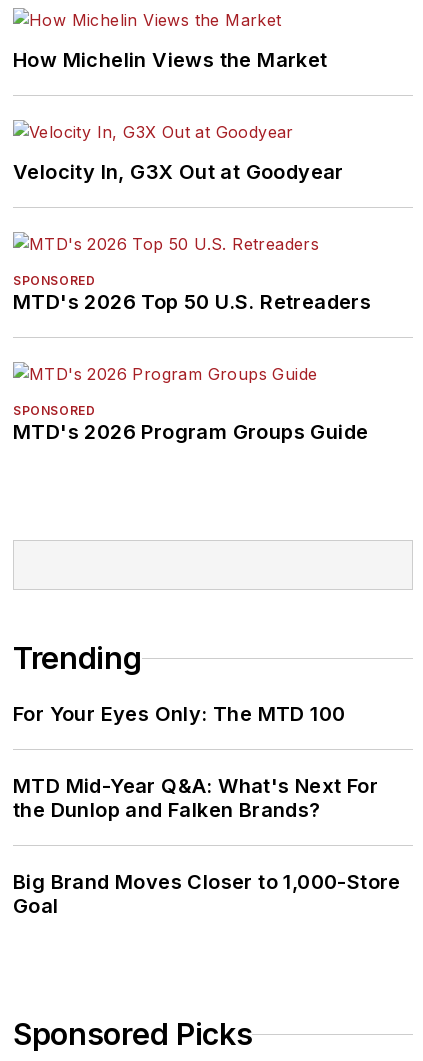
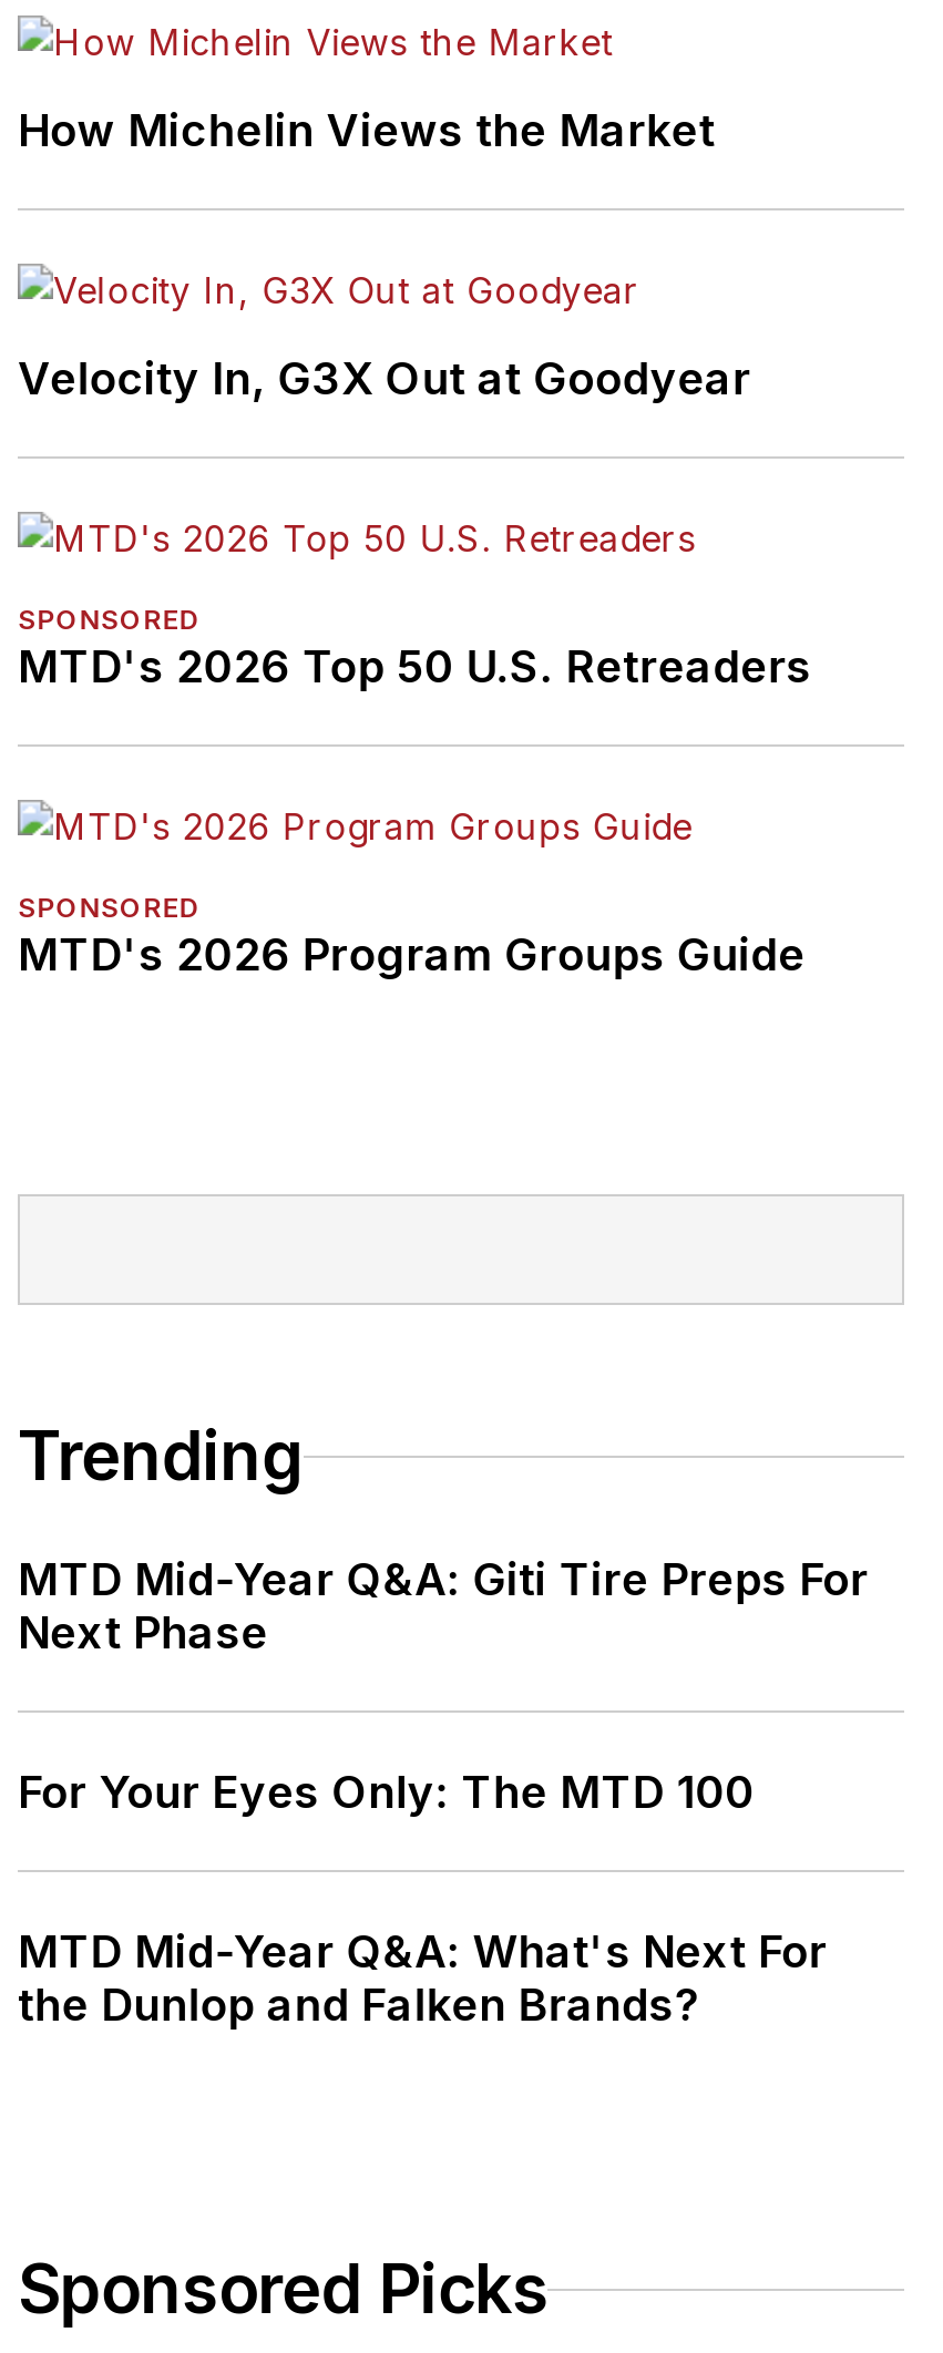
none -> [18,1554,871,1660] MTD Mid-Year Q&A: Giti Tire Preps For | Next Phase
moved [13,702,379,822] -> [18,1767,829,2033]: For Your Eyes Only: The MTD 100 | MTD Mid-Year Q&A: What's Next For | the Dunlop and Falken Brands?
[13,870,401,918] Big Brand Moves Closer to 1,000-Store | Goal -> none

